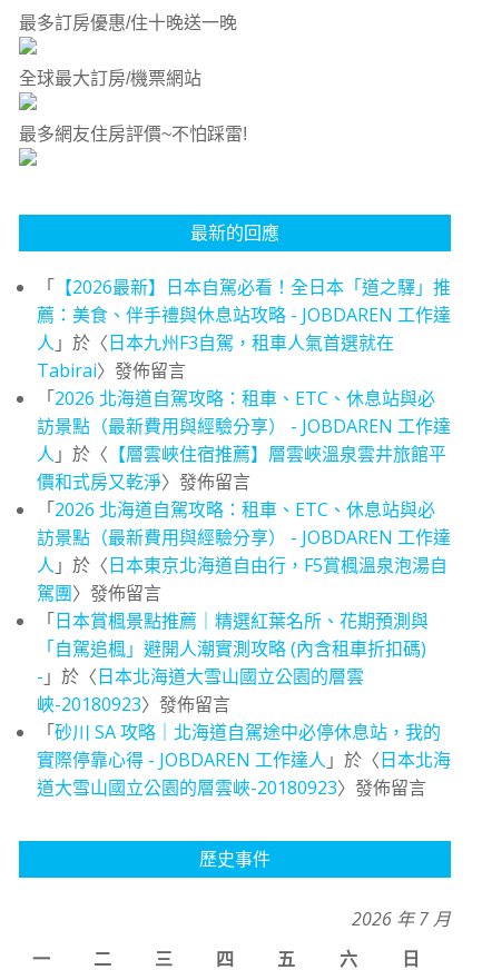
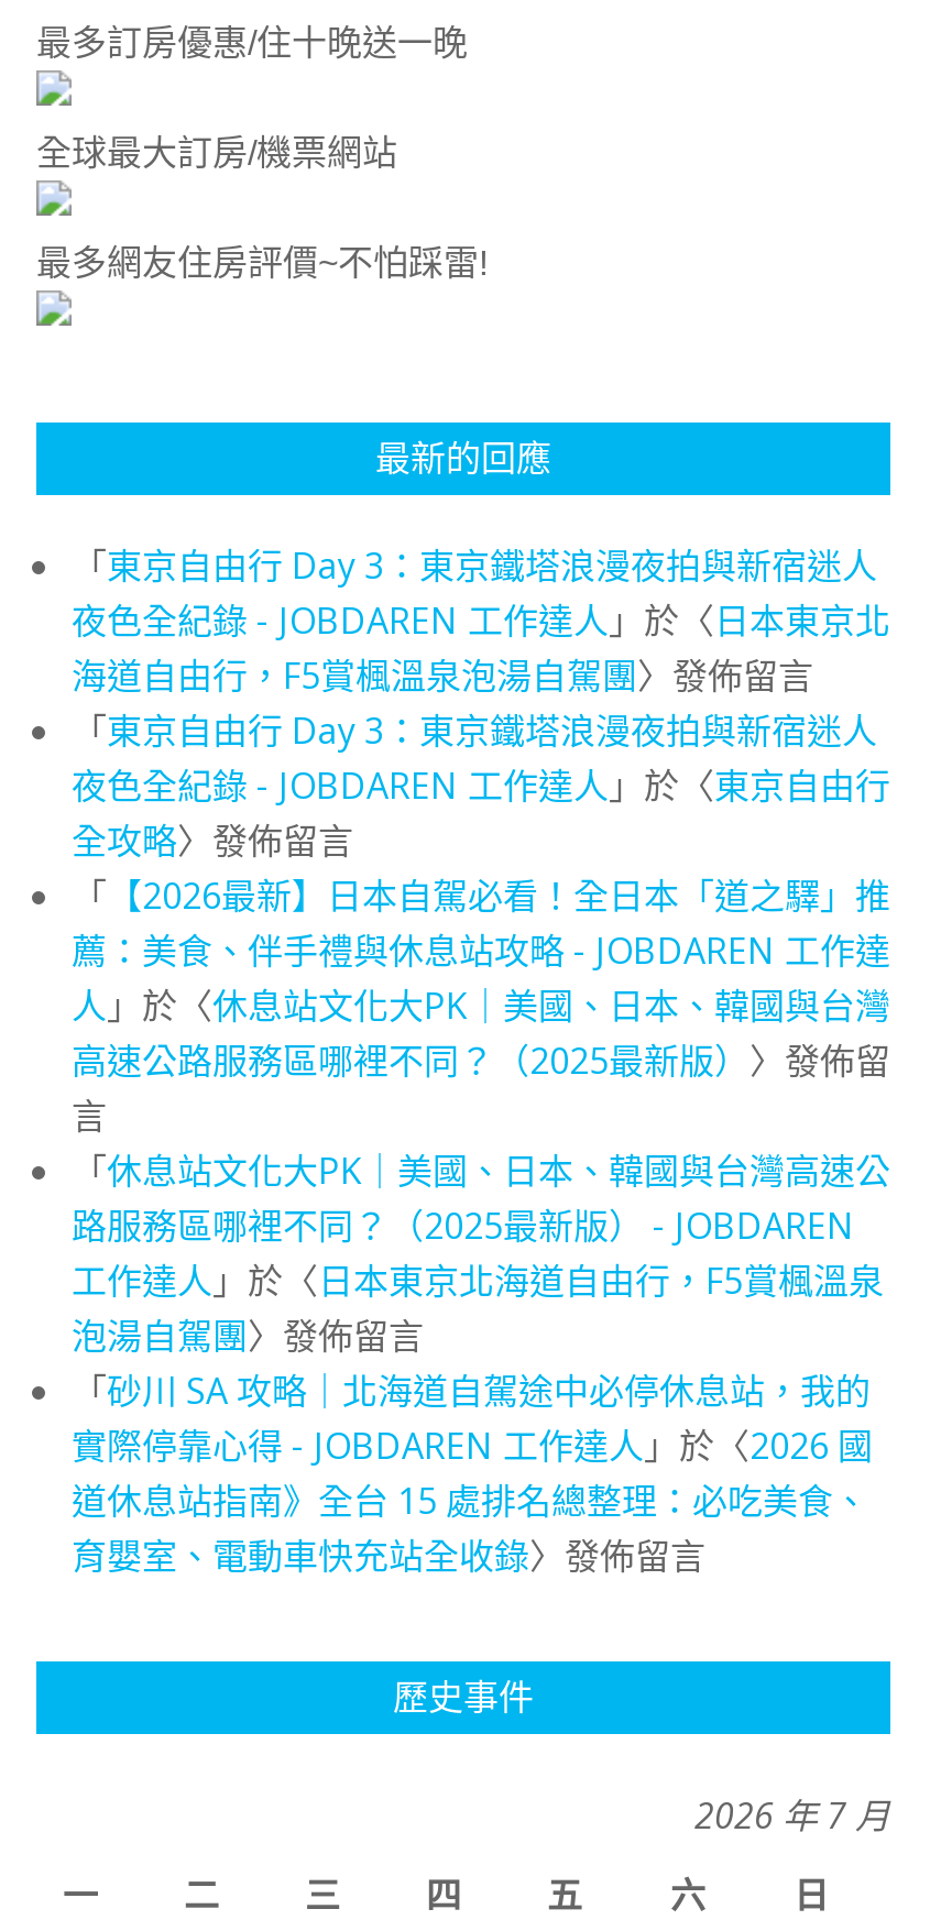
none -> [72,541,890,865] 「東京自由行 Day 3：東京鐵塔浪漫夜拍與新宿迷人 | 夜色全紀錄 - JOBDAREN 工作達人」於〈日本東京北 | 海道自由行，F5賞楓溫泉泡湯自駕團〉發佈留言 | 「東京自由行 Day 3：東京鐵塔浪漫夜拍與新宿迷人 | 夜色全紀錄 - JOBDAREN 工作達人」於〈東京自由行 | 全攻略〉發佈留言
moved [37,275,451,327] -> [72,871,890,975]: 「【2026最新】日本自駕必看！全日本「道之驛」推 | 薦：美食、伴手禮與休息站攻略 - JOBDAREN 工作達
[37,330,451,716] 人」於〈日本九州F3自駕，租車人氣首選就在 | Tabirai〉發佈留言 | 「2026 北海道自駕攻略：租車、ETC、休息站與必 | 訪景點（最新費用與經驗分享） - JOBDAREN 工作達 | 人」於〈【層雲峽住宿推薦】層雲峽溫泉雲井旅館平 | 價和式房又乾淨〉發佈留言 | 「2026 北海道自駕攻略：租車、ETC、休息站與必 | 訪景點（最新費用與經驗分享） - JOBDAREN 工作達 | 人」於〈日本東京北海道自由行，F5賞楓溫泉泡湯自 | 駕團〉發佈留言 | 「日本賞楓景點推薦｜精選紅葉名所、花期預測與 | 「自駕追楓」避開人潮實測攻略 (內含租車折扣碼) | -」於〈日本北海道大雪山國立公園的層雲 | 峽-20180923〉發佈留言 -> [72,981,890,1360] 人」於〈休息站文化大PK｜美國、日本、韓國與台灣 | 高速公路服務區哪裡不同？（2025最新版）〉發佈留 | 言 | 「休息站文化大PK｜美國、日本、韓國與台灣高速公 | 路服務區哪裡不同？（2025最新版） - JOBDAREN | 工作達人」於〈日本東京北海道自由行，F5賞楓溫泉 | 泡湯自駕團〉發佈留言
moved [37,720,441,744] -> [72,1367,871,1415]: 「砂川 SA 攻略｜北海道自駕途中必停休息站，我的
[37,748,451,800] 實際停靠心得 - JOBDAREN 工作達人」於〈日本北海 | 道大雪山國立公園的層雲峽-20180923〉發佈留言 -> [72,1422,873,1580] 實際停靠心得 - JOBDAREN 工作達人」於〈2026 國 | 道休息站指南》全台 15 處排名總整理：必吃美食、 | 育嬰室、電動車快充站全收錄〉發佈留言

